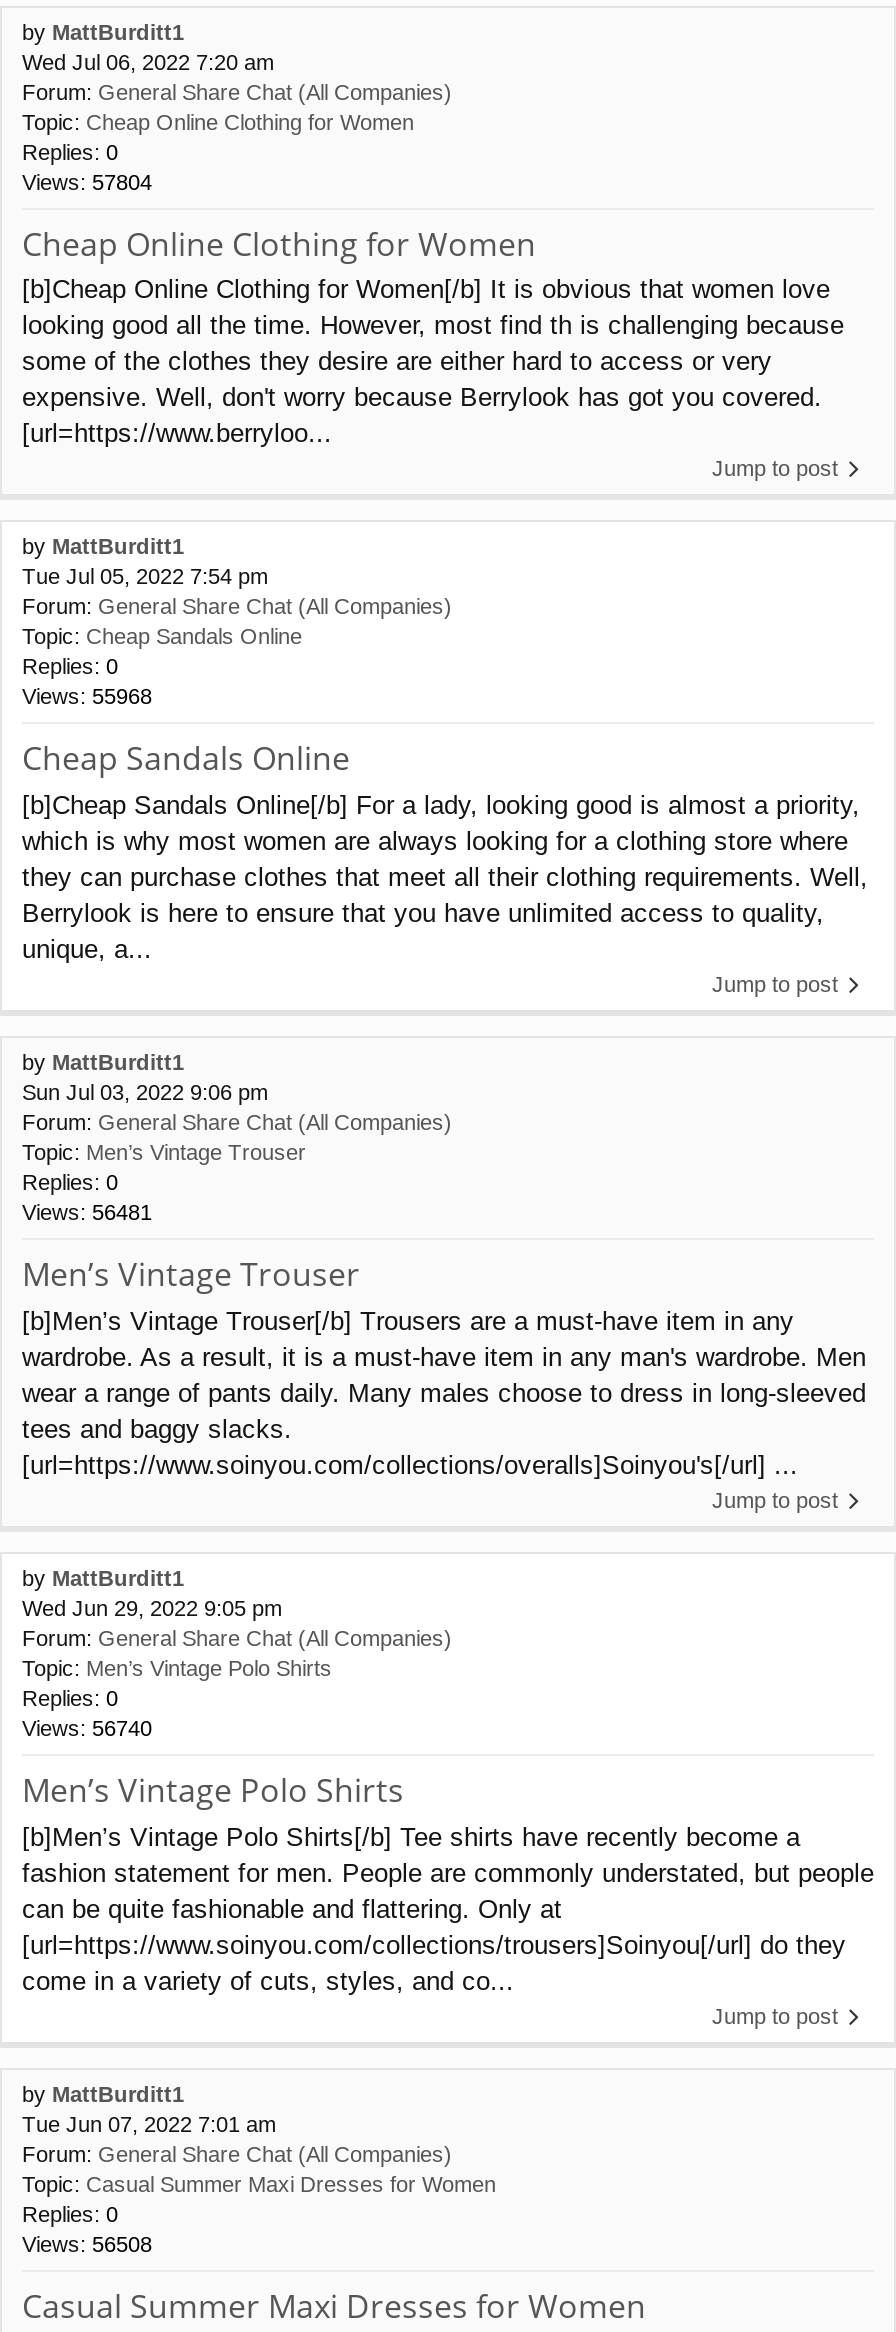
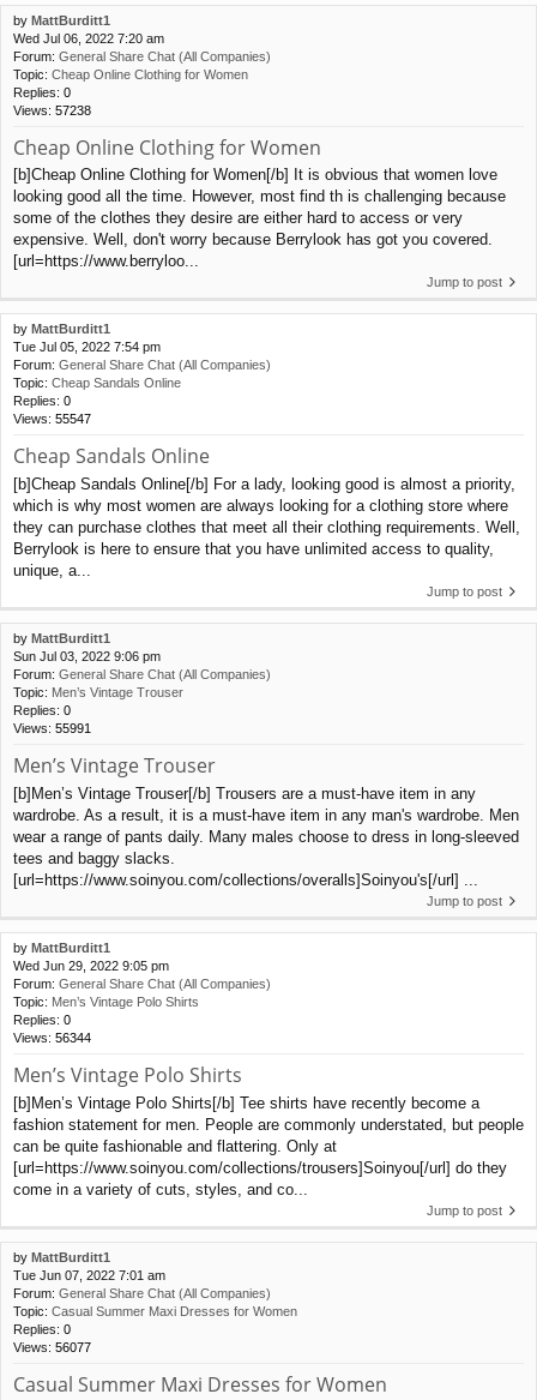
[22,169,152,193] Views: 57804 -> [13,103,91,117] Views: 57238
[22,685,152,709] Views: 55968 -> [13,412,91,426] Views: 55547
[22,1201,152,1225] Views: 56481 -> [13,721,91,736] Views: 55991
[22,1716,152,1740] Views: 56740 -> [13,1031,91,1045] Views: 56344
[22,2232,152,2256] Views: 56508 -> [13,1340,91,1354] Views: 56077

